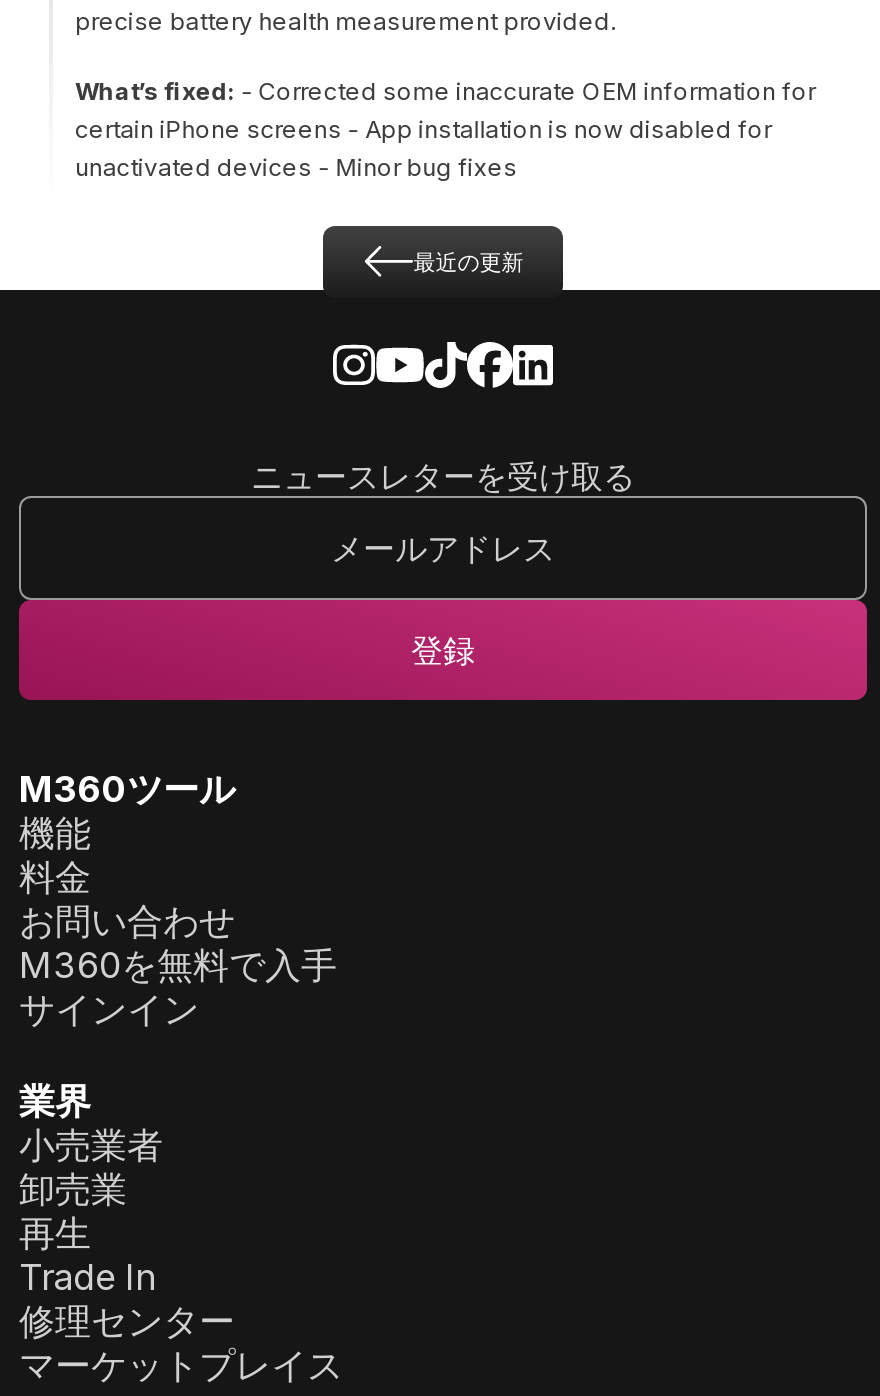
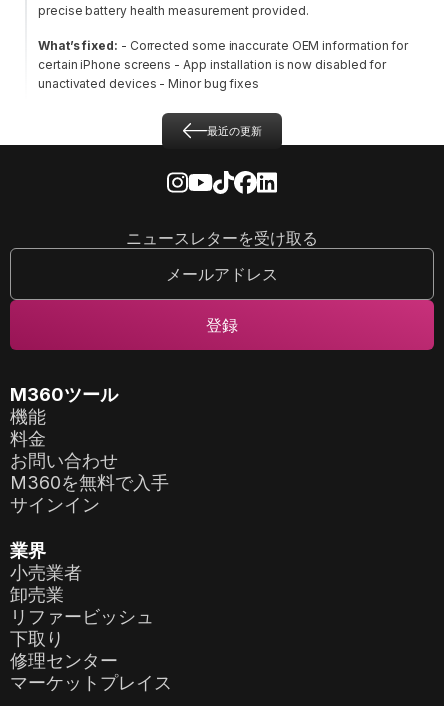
[19,1212,155,1298] 再生 | Trade In -> [10,606,154,649] リファービッシュ | 下取り

